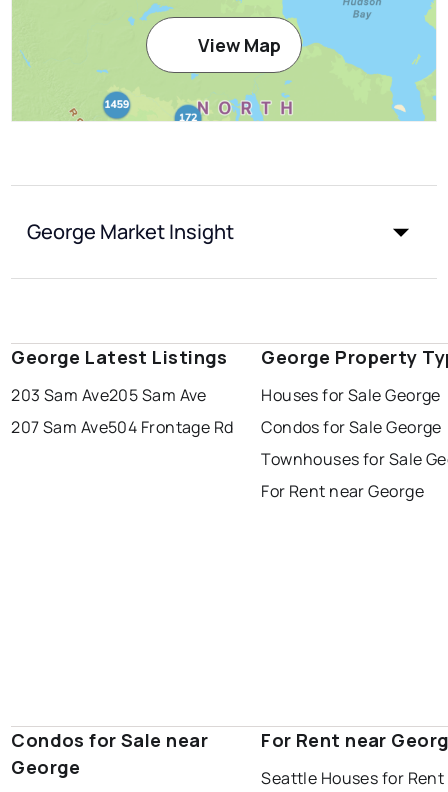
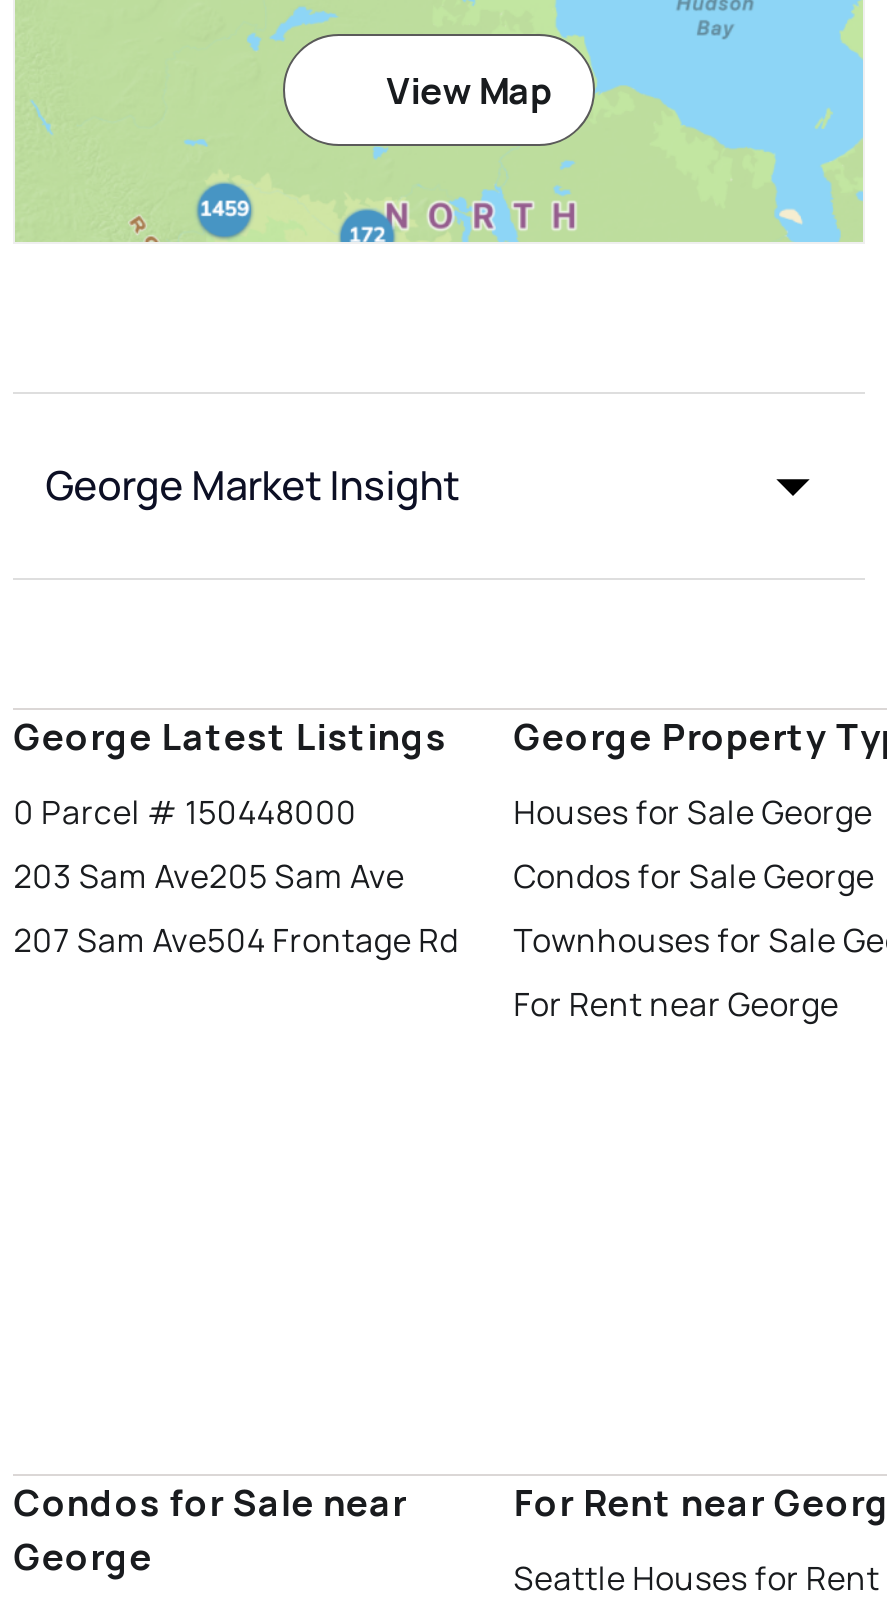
moved [11,384,234,438] -> [13,854,458,962]: 203 Sam Ave205 Sam Ave | 207 Sam Ave504 Frontage Rd
none -> [13,790,357,834] 0 Parcel # 150448000

